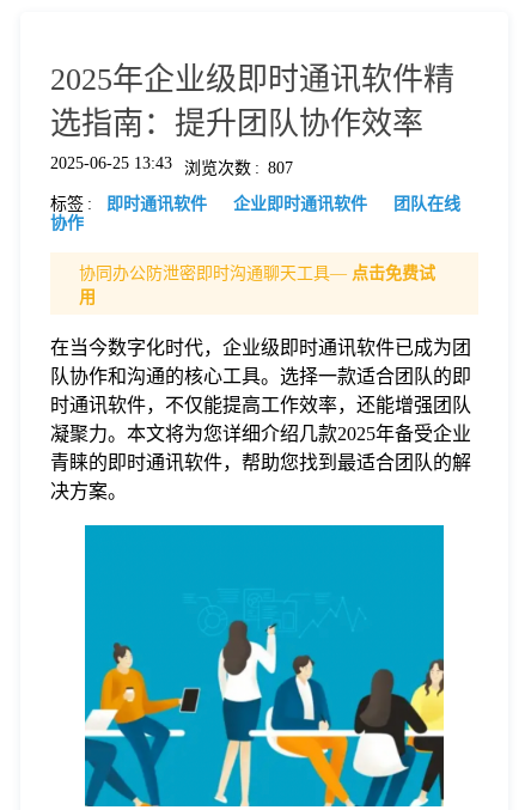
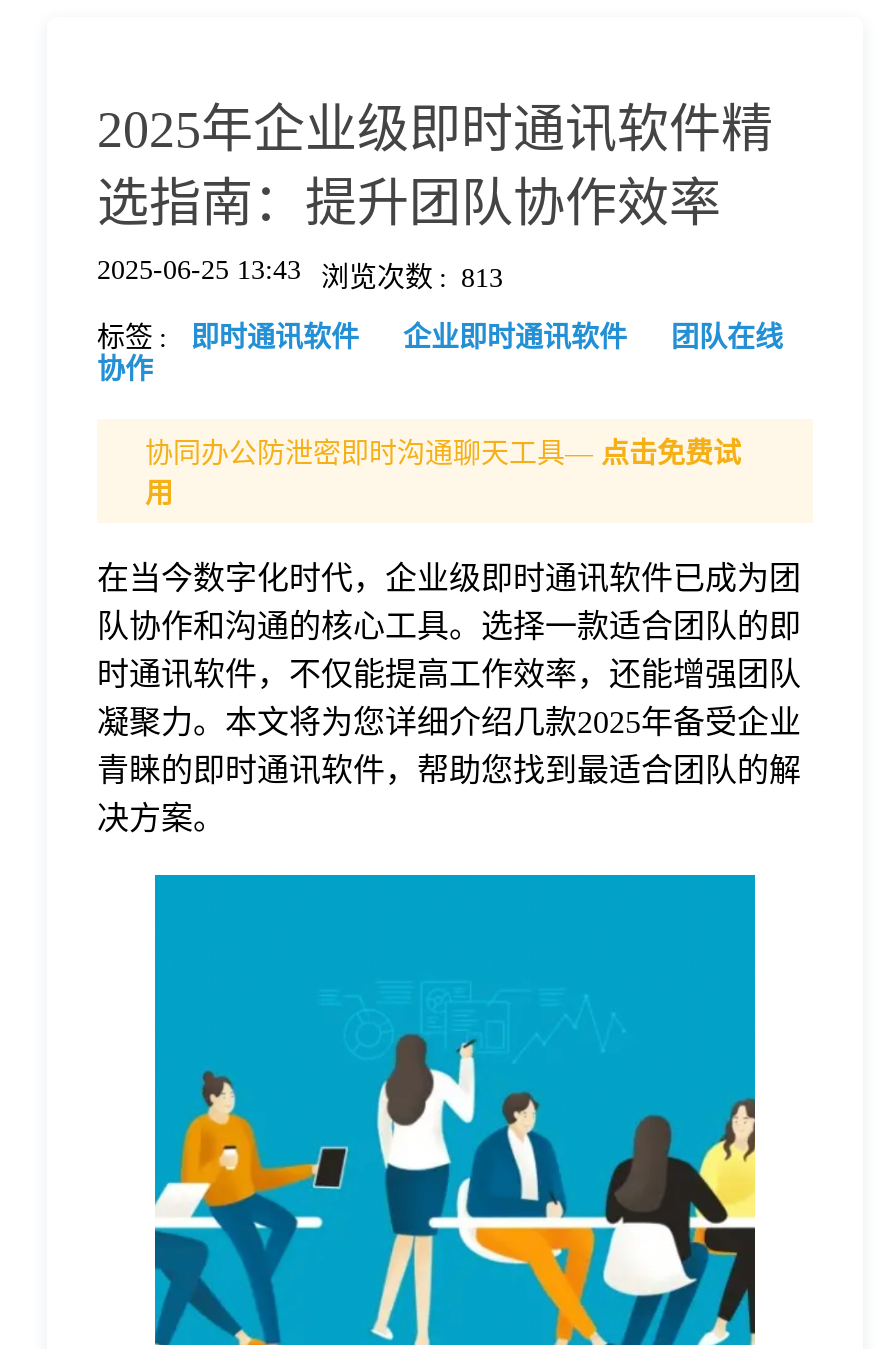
[50,154,293,177] 2025-06-25 13:43 浏览次数 : 807 -> [97,255,503,293] 2025-06-25 13:43 浏览次数 : 813

